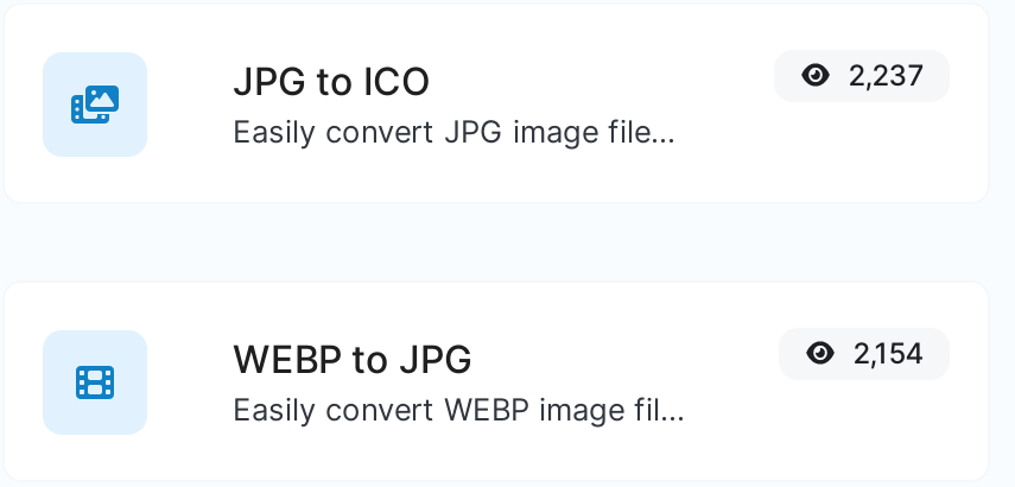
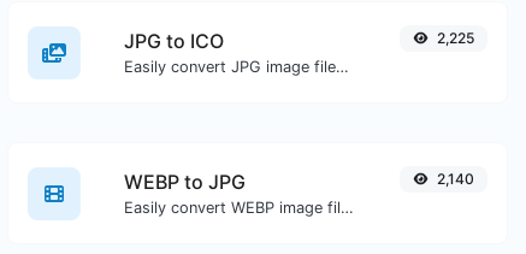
[841,57,924,93] 2,237 -> [434,29,474,47] 2,225
[846,335,924,371] 2,154 -> [434,170,474,188] 2,140

